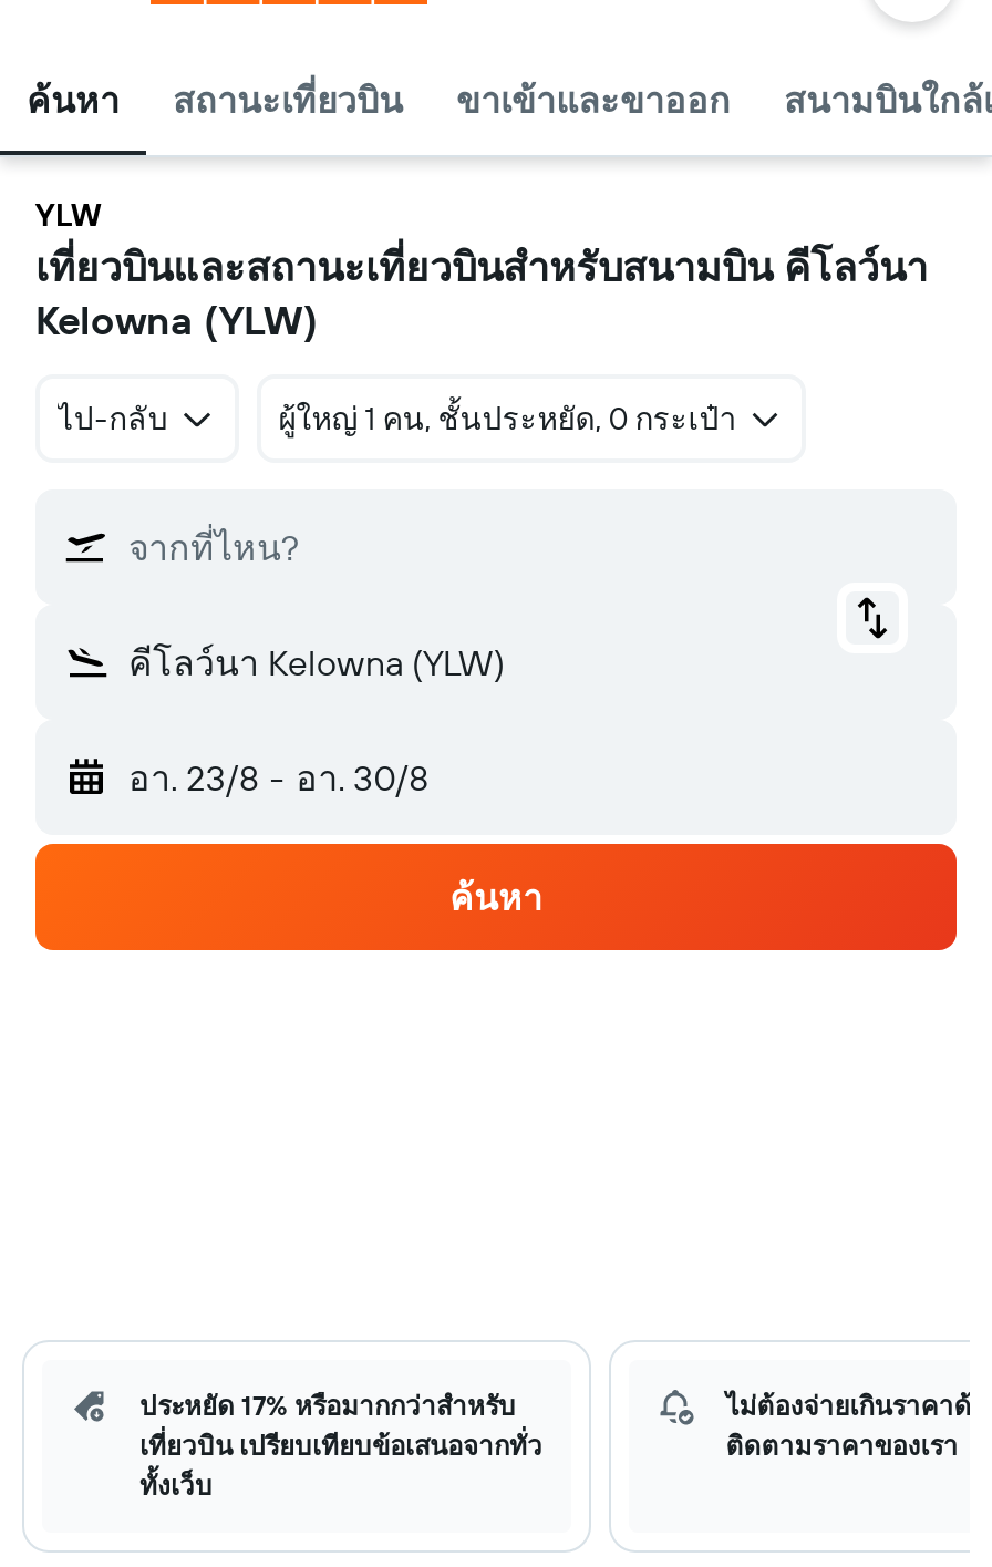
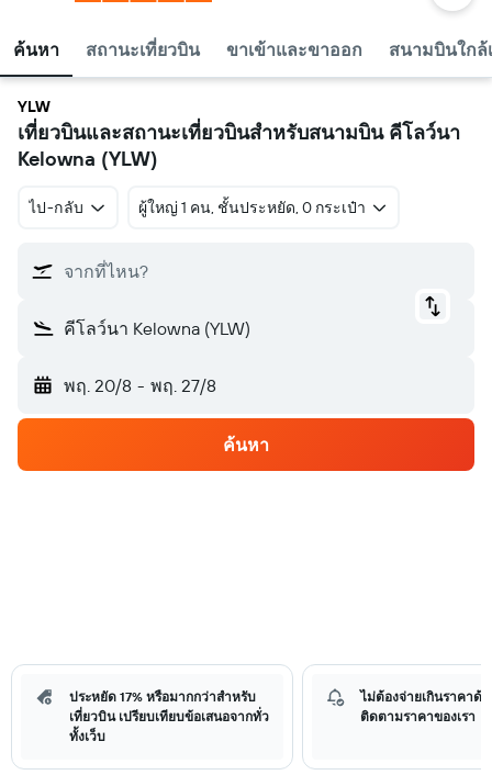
[128,755,429,800] อา. 23/8 - อา. 30/8 -> [64,374,216,396] พฤ. 20/8 - พฤ. 27/8

